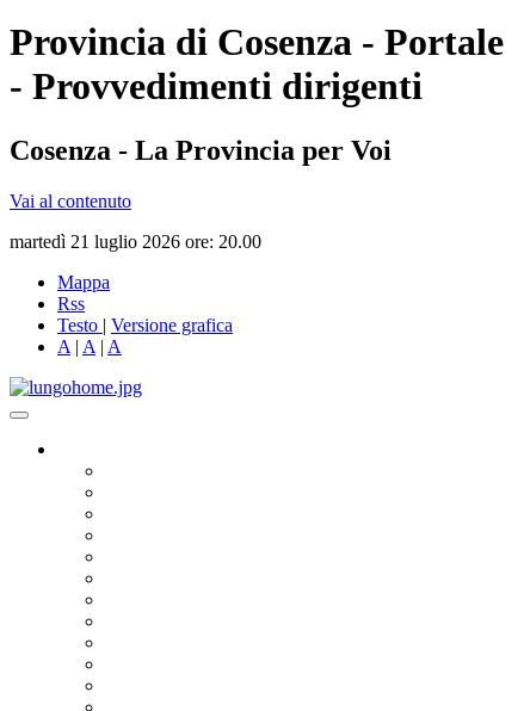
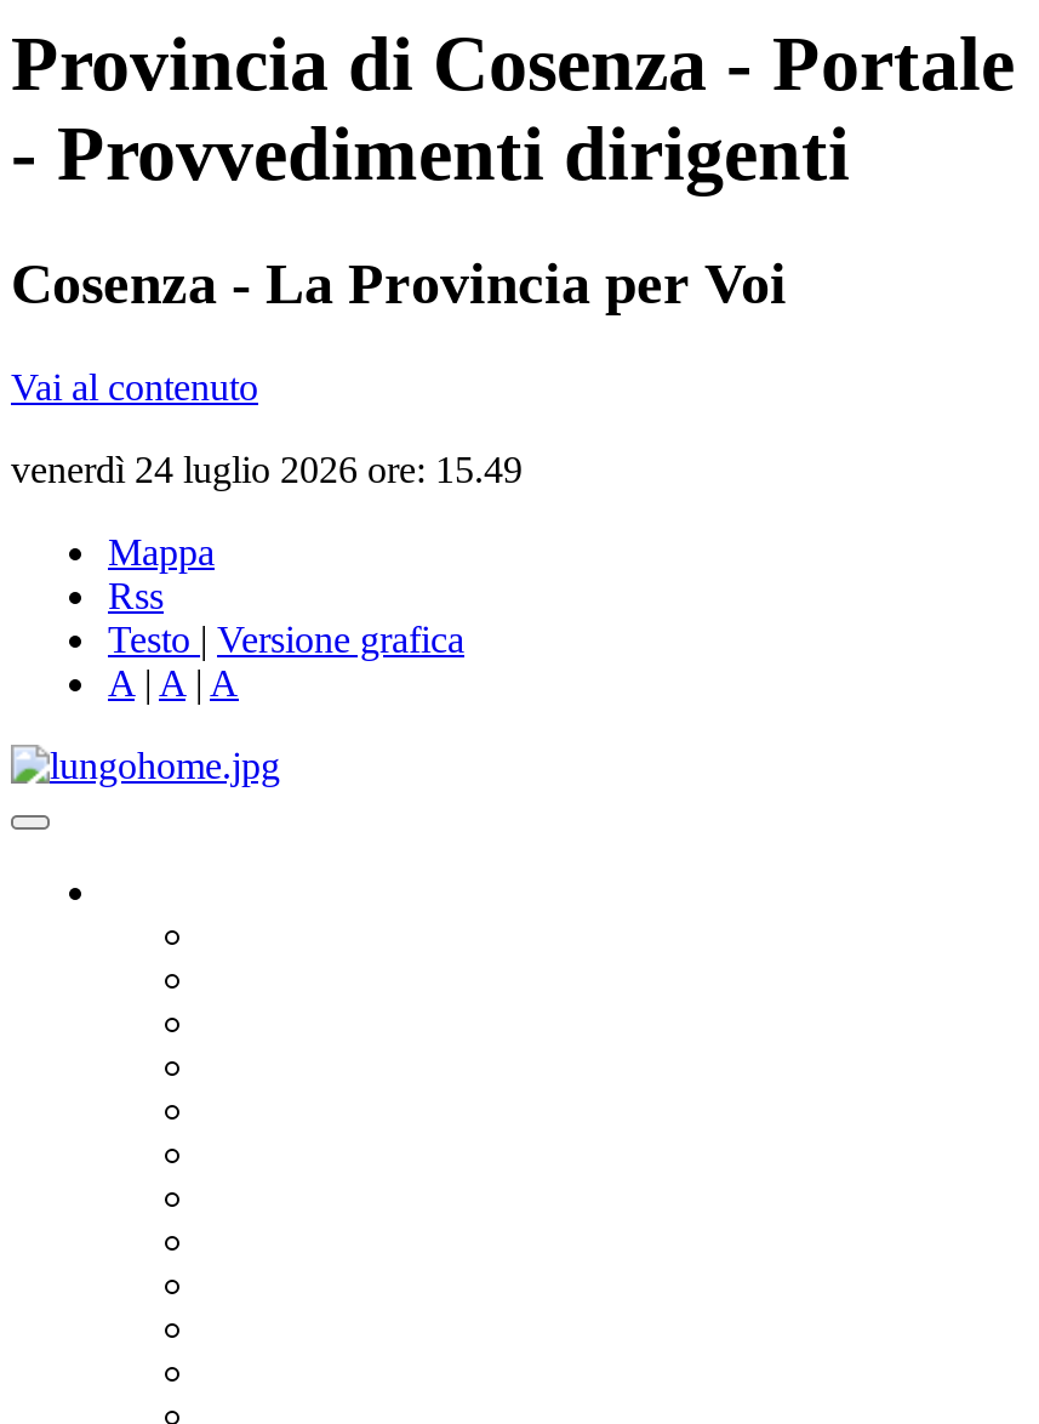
[10,231,261,251] martedì 21 luglio 2026 ore: 20.00 -> [11,448,523,490] venerdì 24 luglio 2026 ore: 15.49

